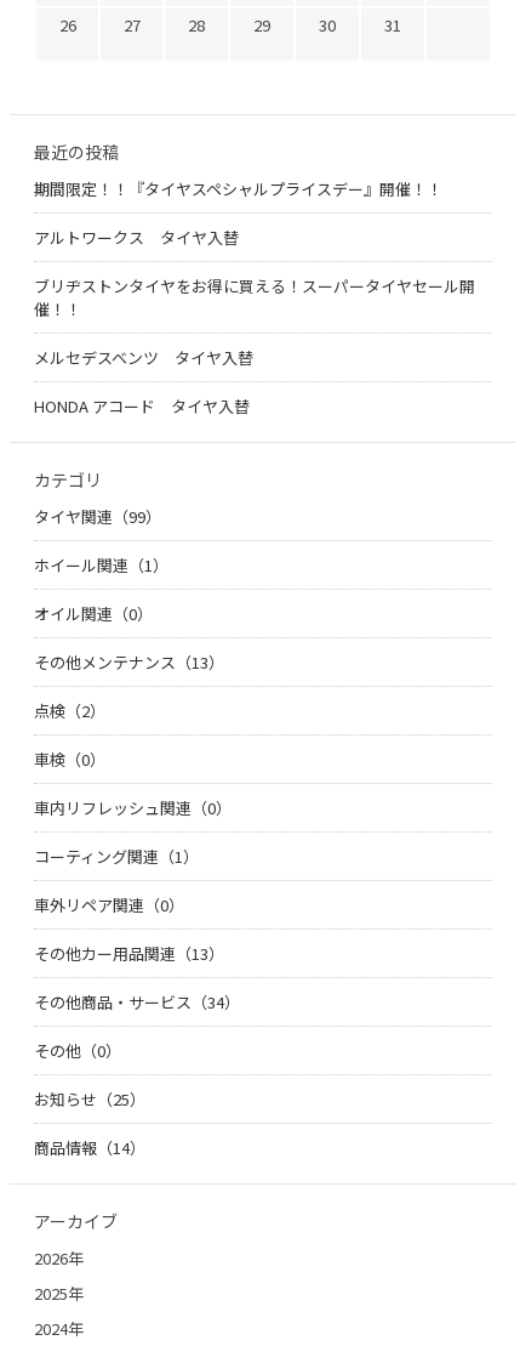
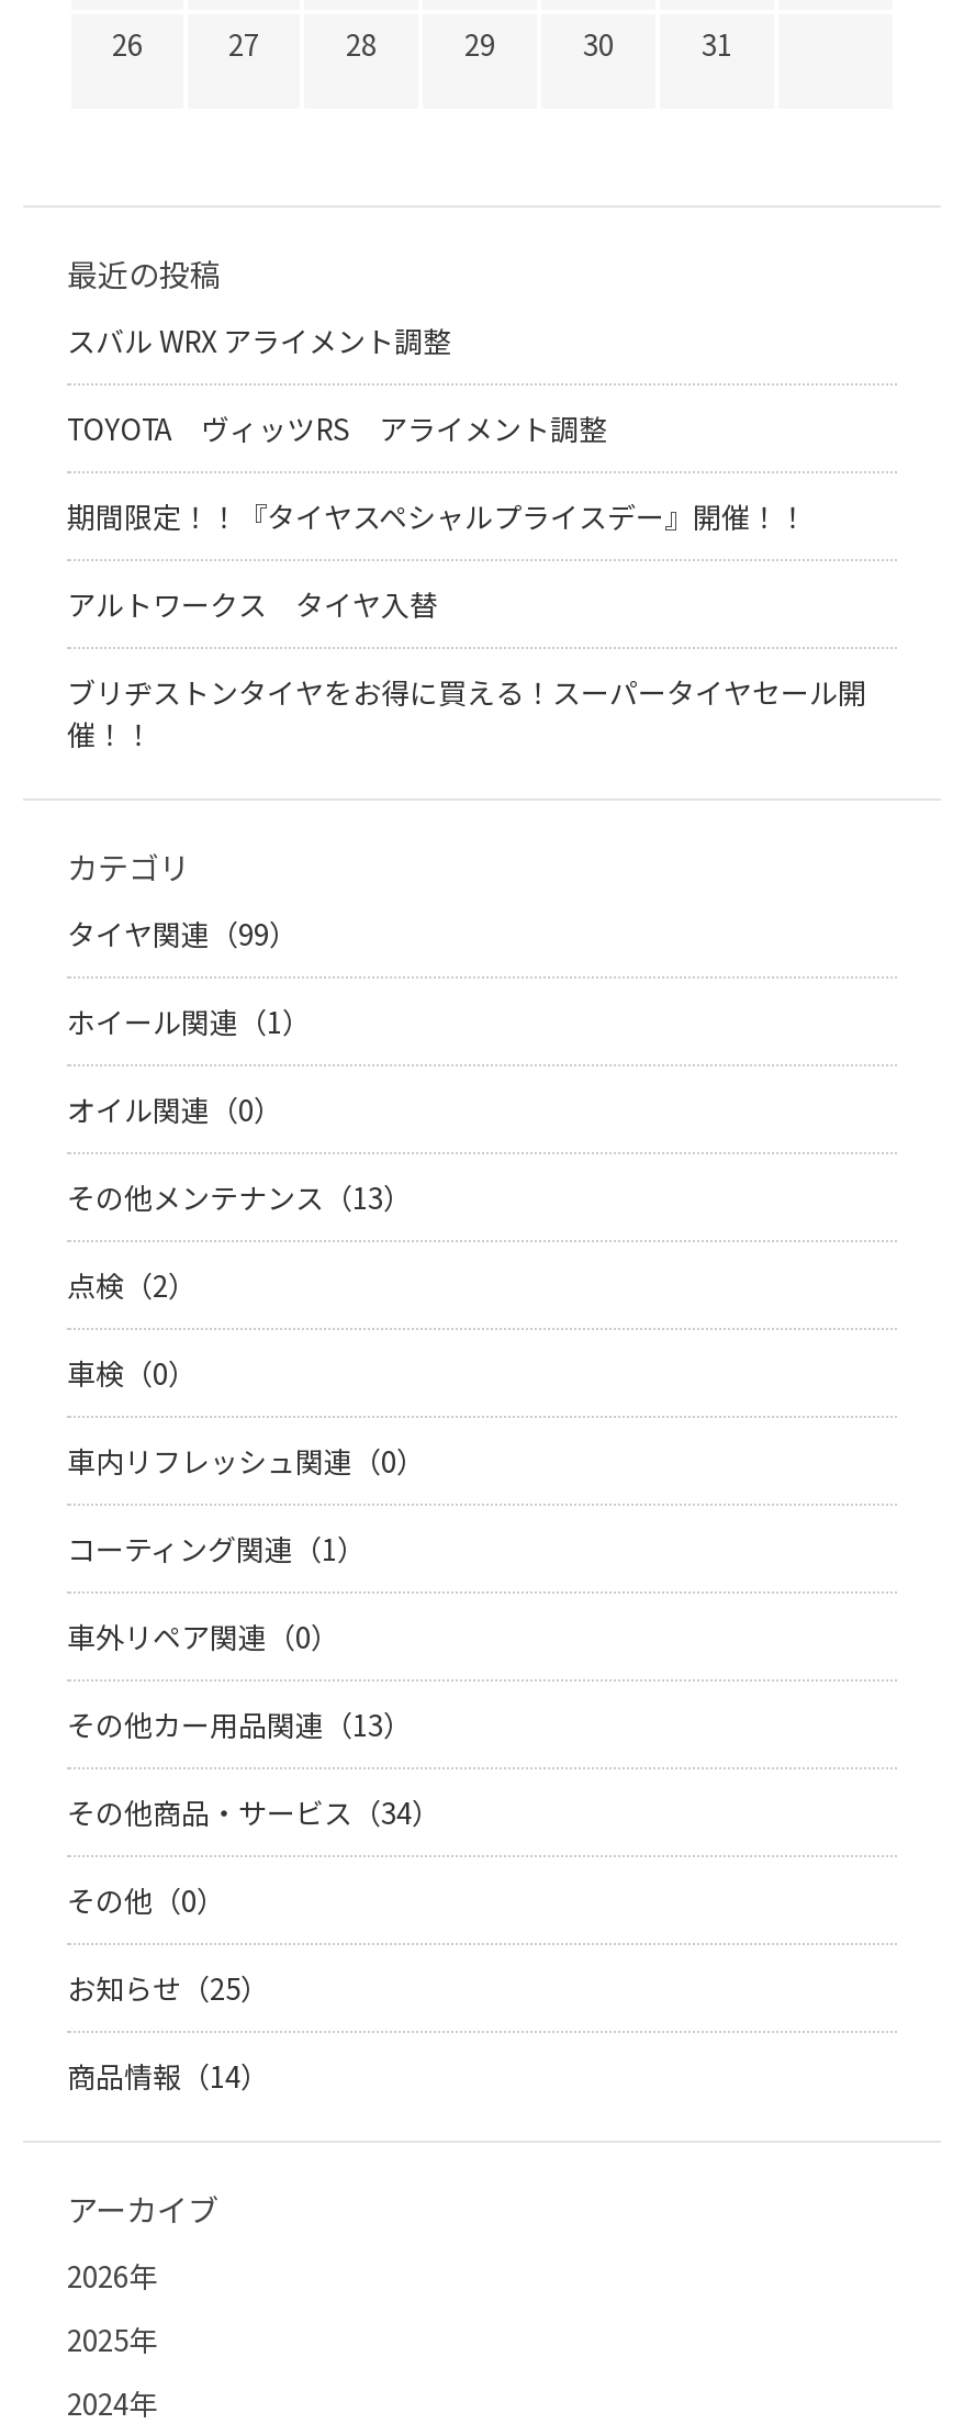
none -> [67,321,607,450] スバル WRX アライメント調整 | TOYOTA ヴィッツRS アライメント調整
moved [34,178,475,321] -> [67,496,866,756]: 期間限定！！『タイヤスペシャルプライスデー』開催！！ | アルトワークス タイヤ入替 | ブリヂストンタイヤをお得に買える！スーパータイヤセール開 | 催！！
[34,347,253,418] メルセデスベンツ タイヤ入替 | HONDA アコード タイヤ入替 -> none

